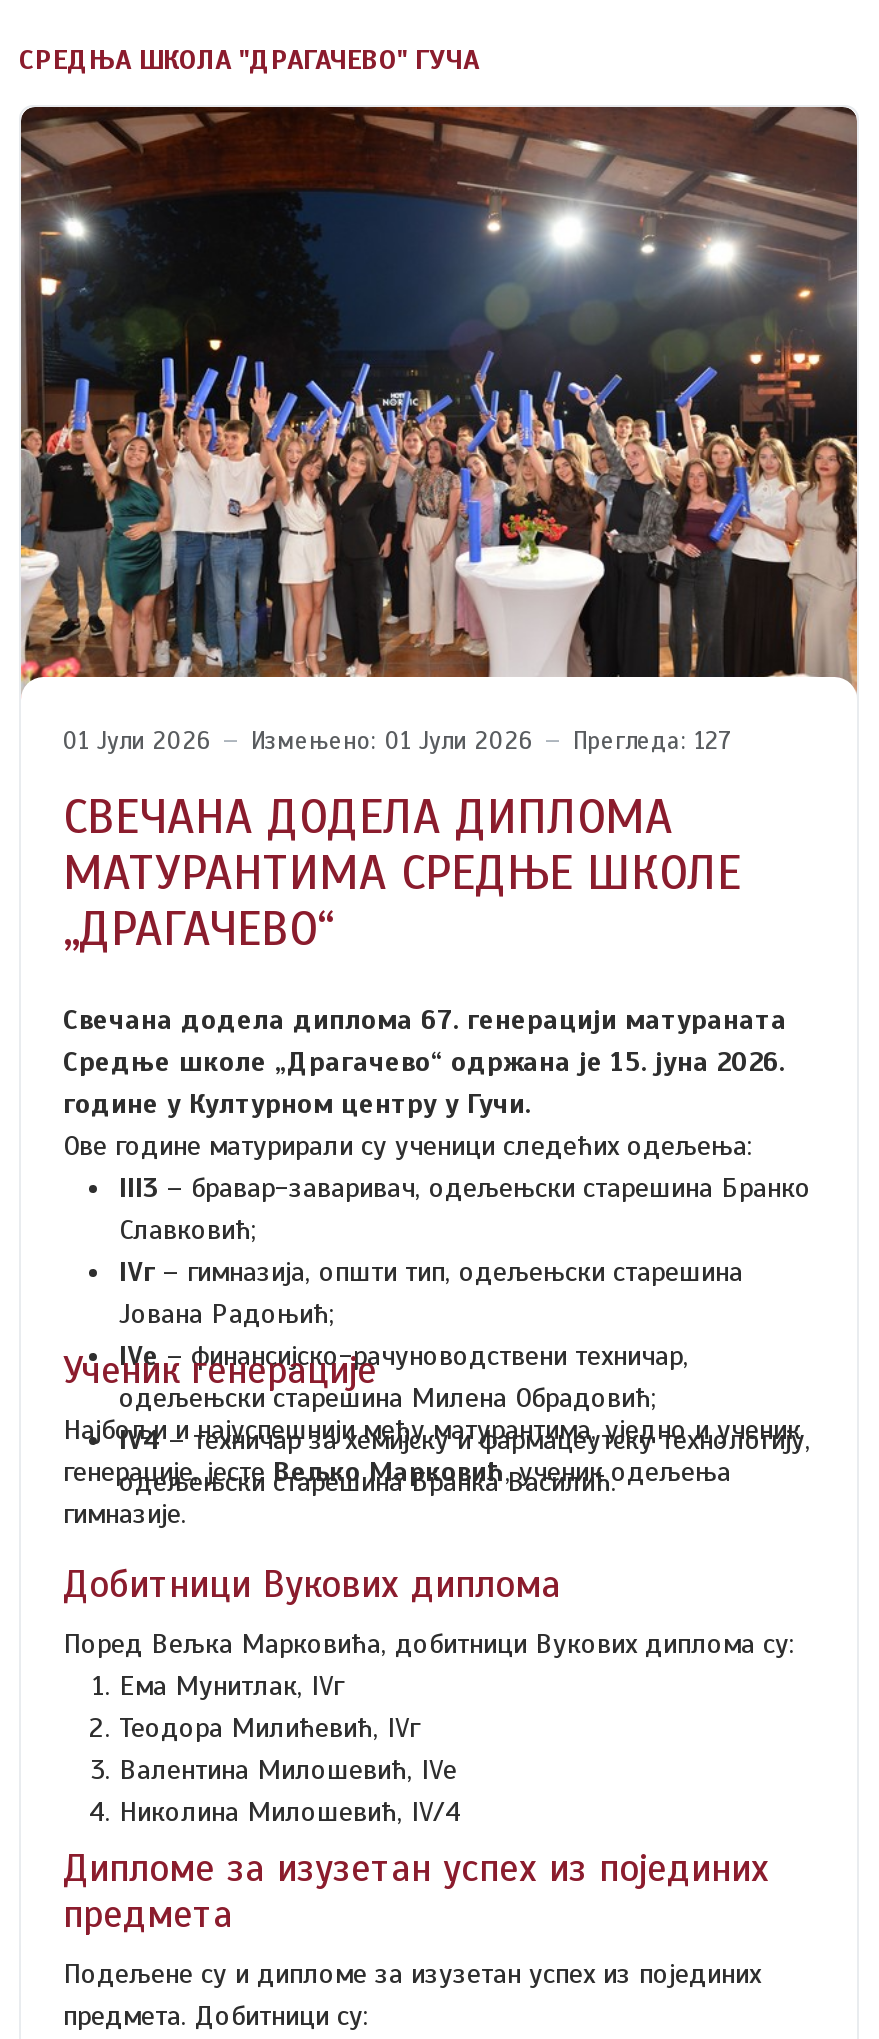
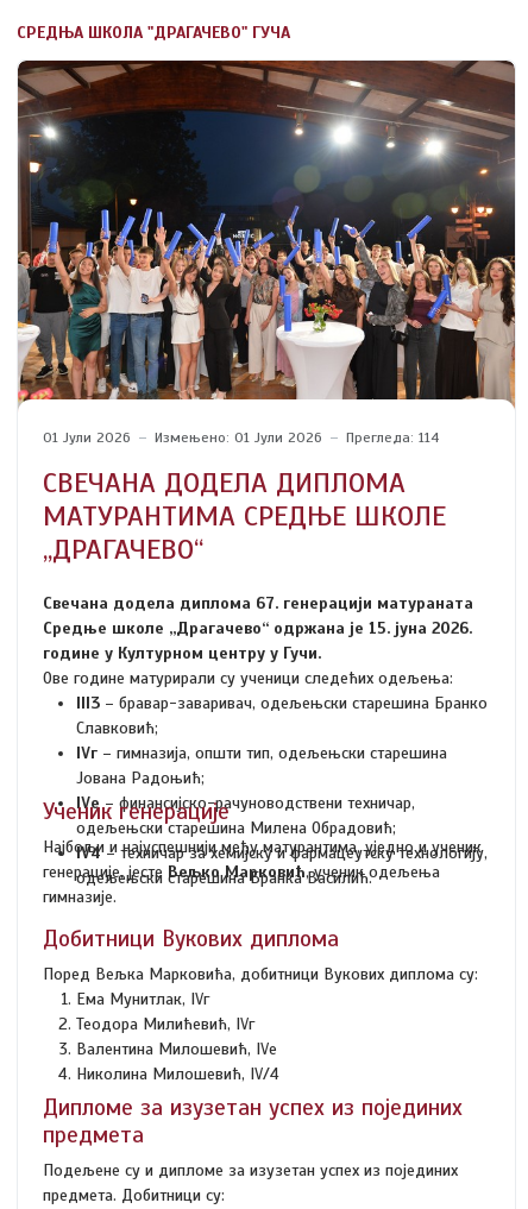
[63,725,731,757] 01 Јули 2026 Измењено: 01 Јули 2026 Прегледа: 127 -> [43,428,439,447] 01 Јули 2026 Измењено: 01 Јули 2026 Прегледа: 114

